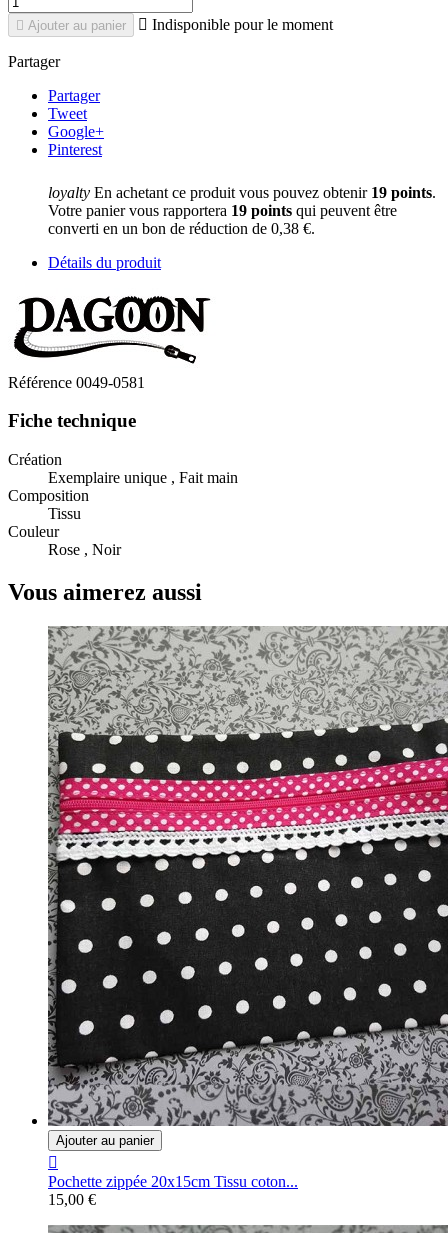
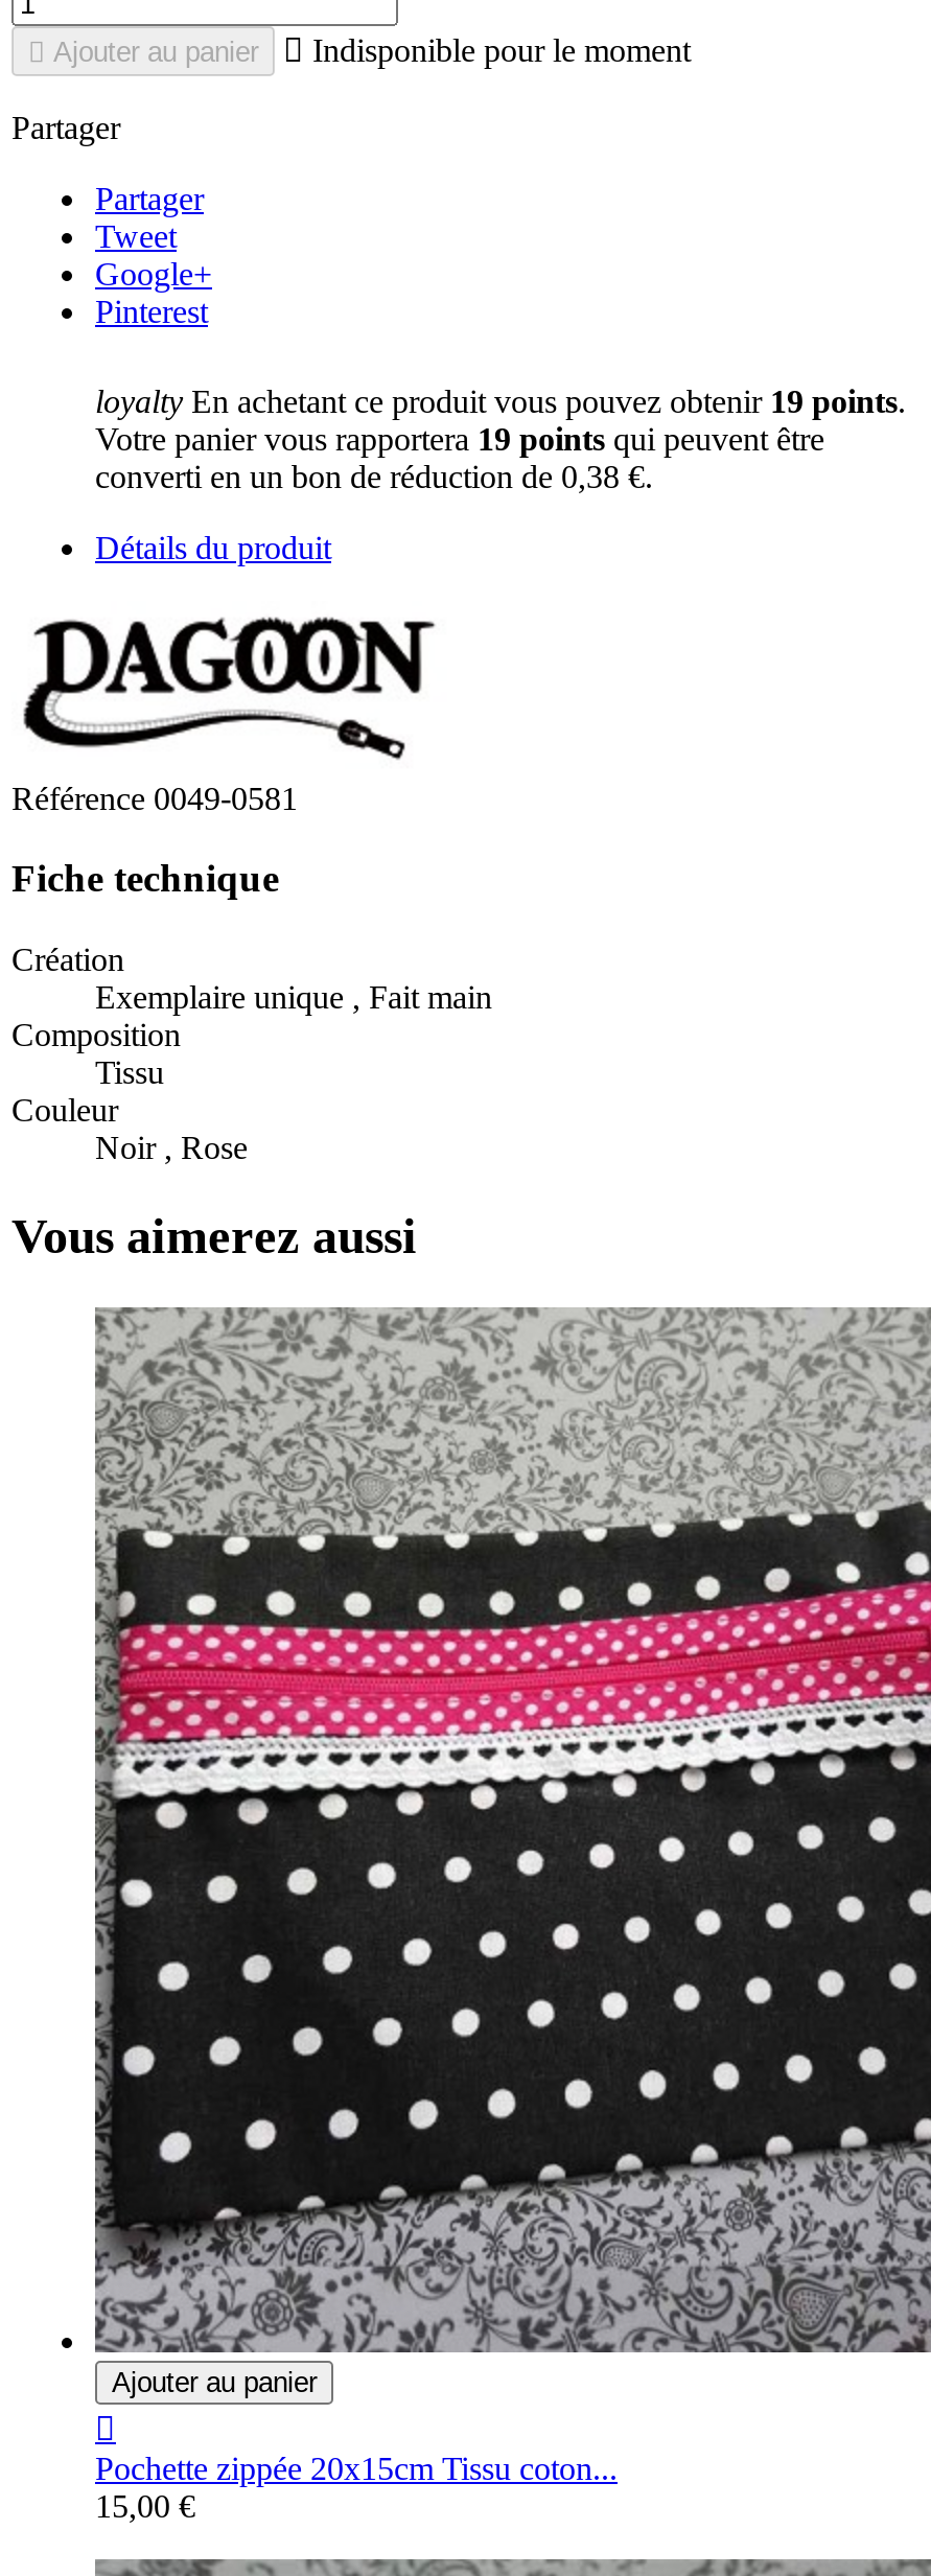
[48,541,121,558] Rose , Noir -> [95,1130,248,1165] Noir , Rose

